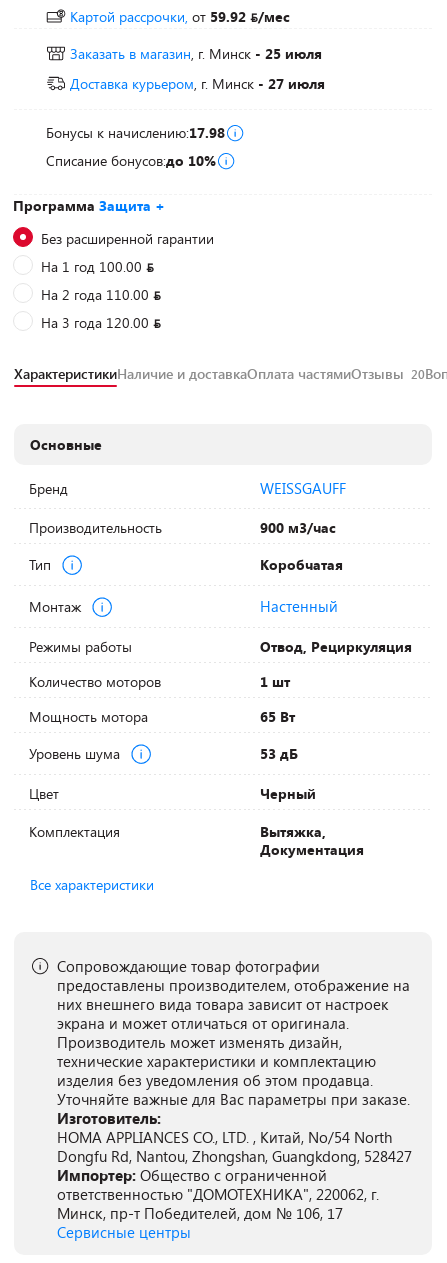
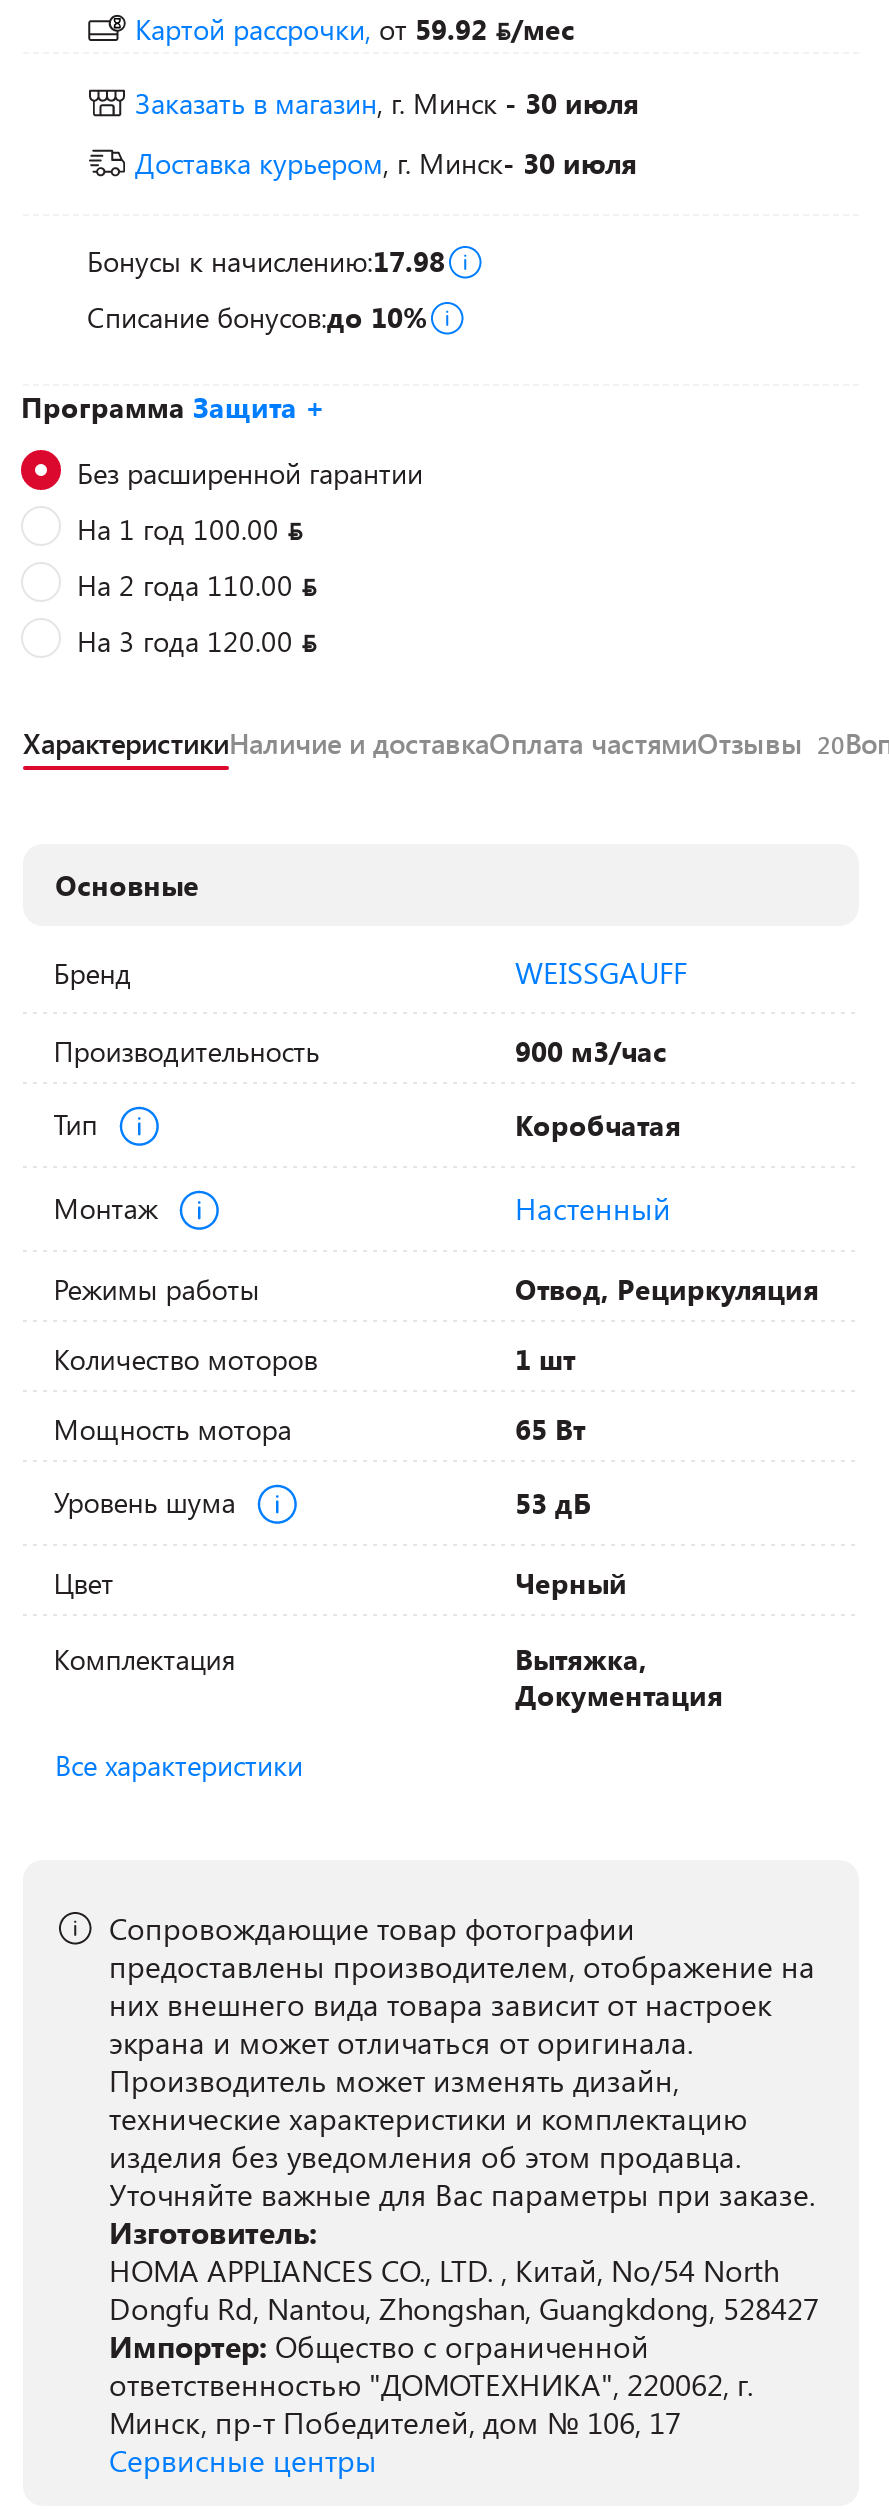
[70,44,322,63] Заказать в магазин, г. Минск - 25 июля -> [135,84,639,122] Заказать в магазин, г. Минск - 30 июля
[70,74,325,93] Доставка курьером, г. Минск- 27 июля -> [135,144,637,182] Доставка курьером, г. Минск- 30 июля

